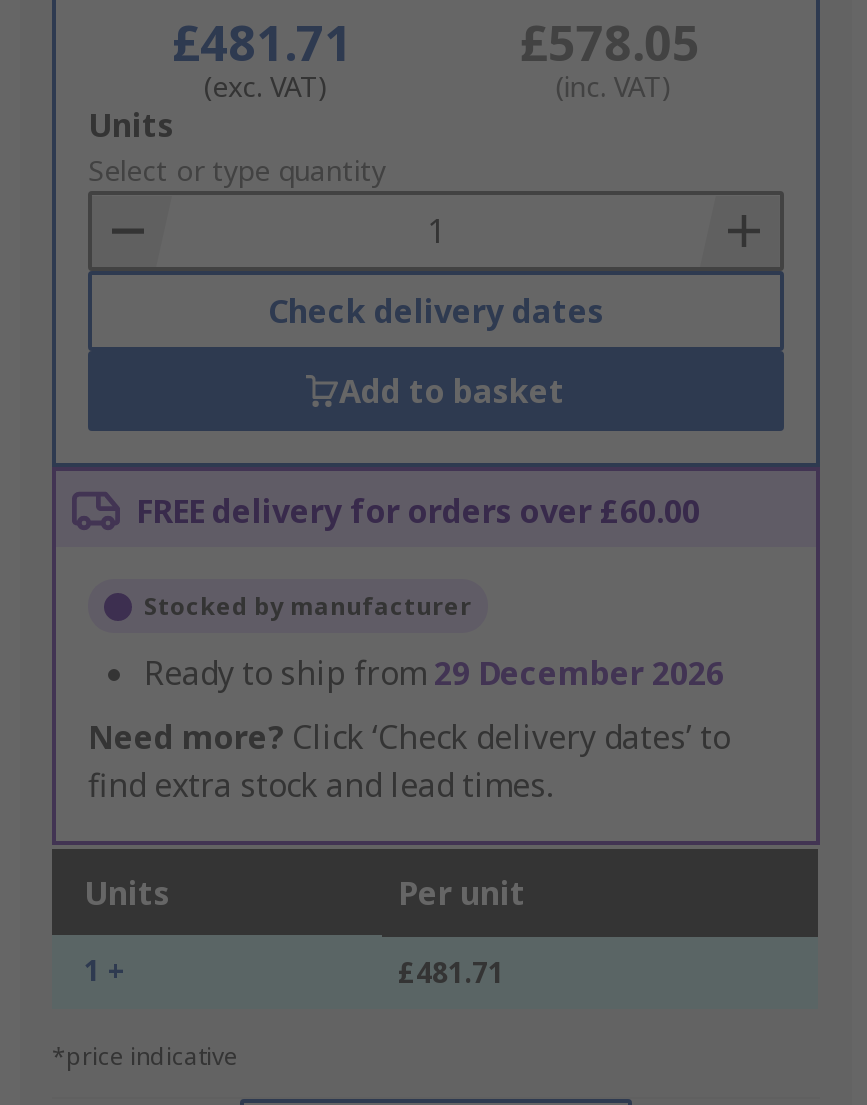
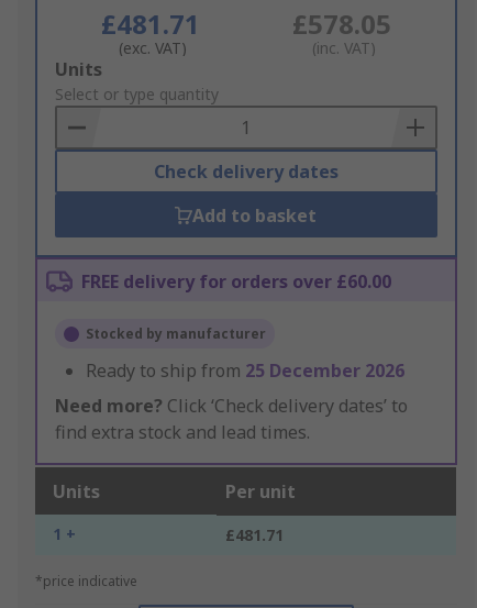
[144,652,724,696] Ready to ship from 29 December 2026 -> [86,359,404,383] Ready to ship from 25 December 2026

